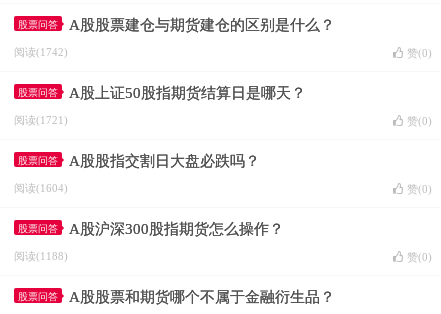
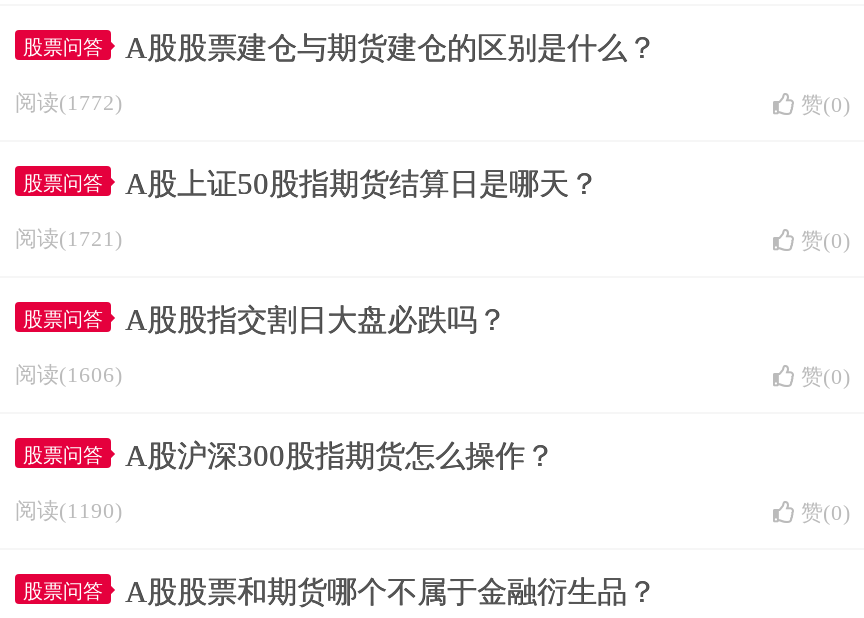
[14,46,68,58] 阅读(1742) -> [15,90,123,114] 阅读(1772)
[14,182,68,194] 阅读(1604) -> [15,362,123,386] 阅读(1606)
[14,250,68,262] 阅读(1188) -> [15,498,123,522] 阅读(1190)

